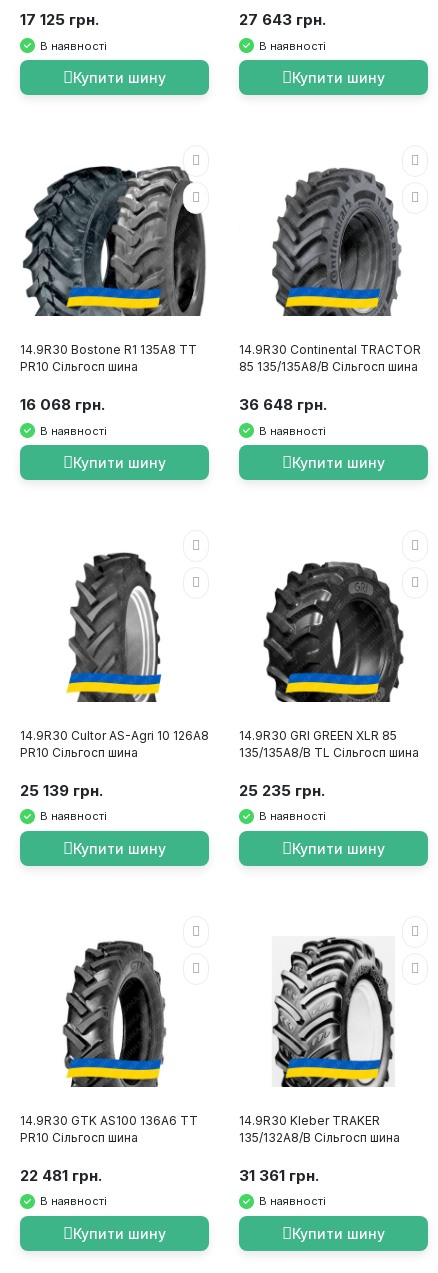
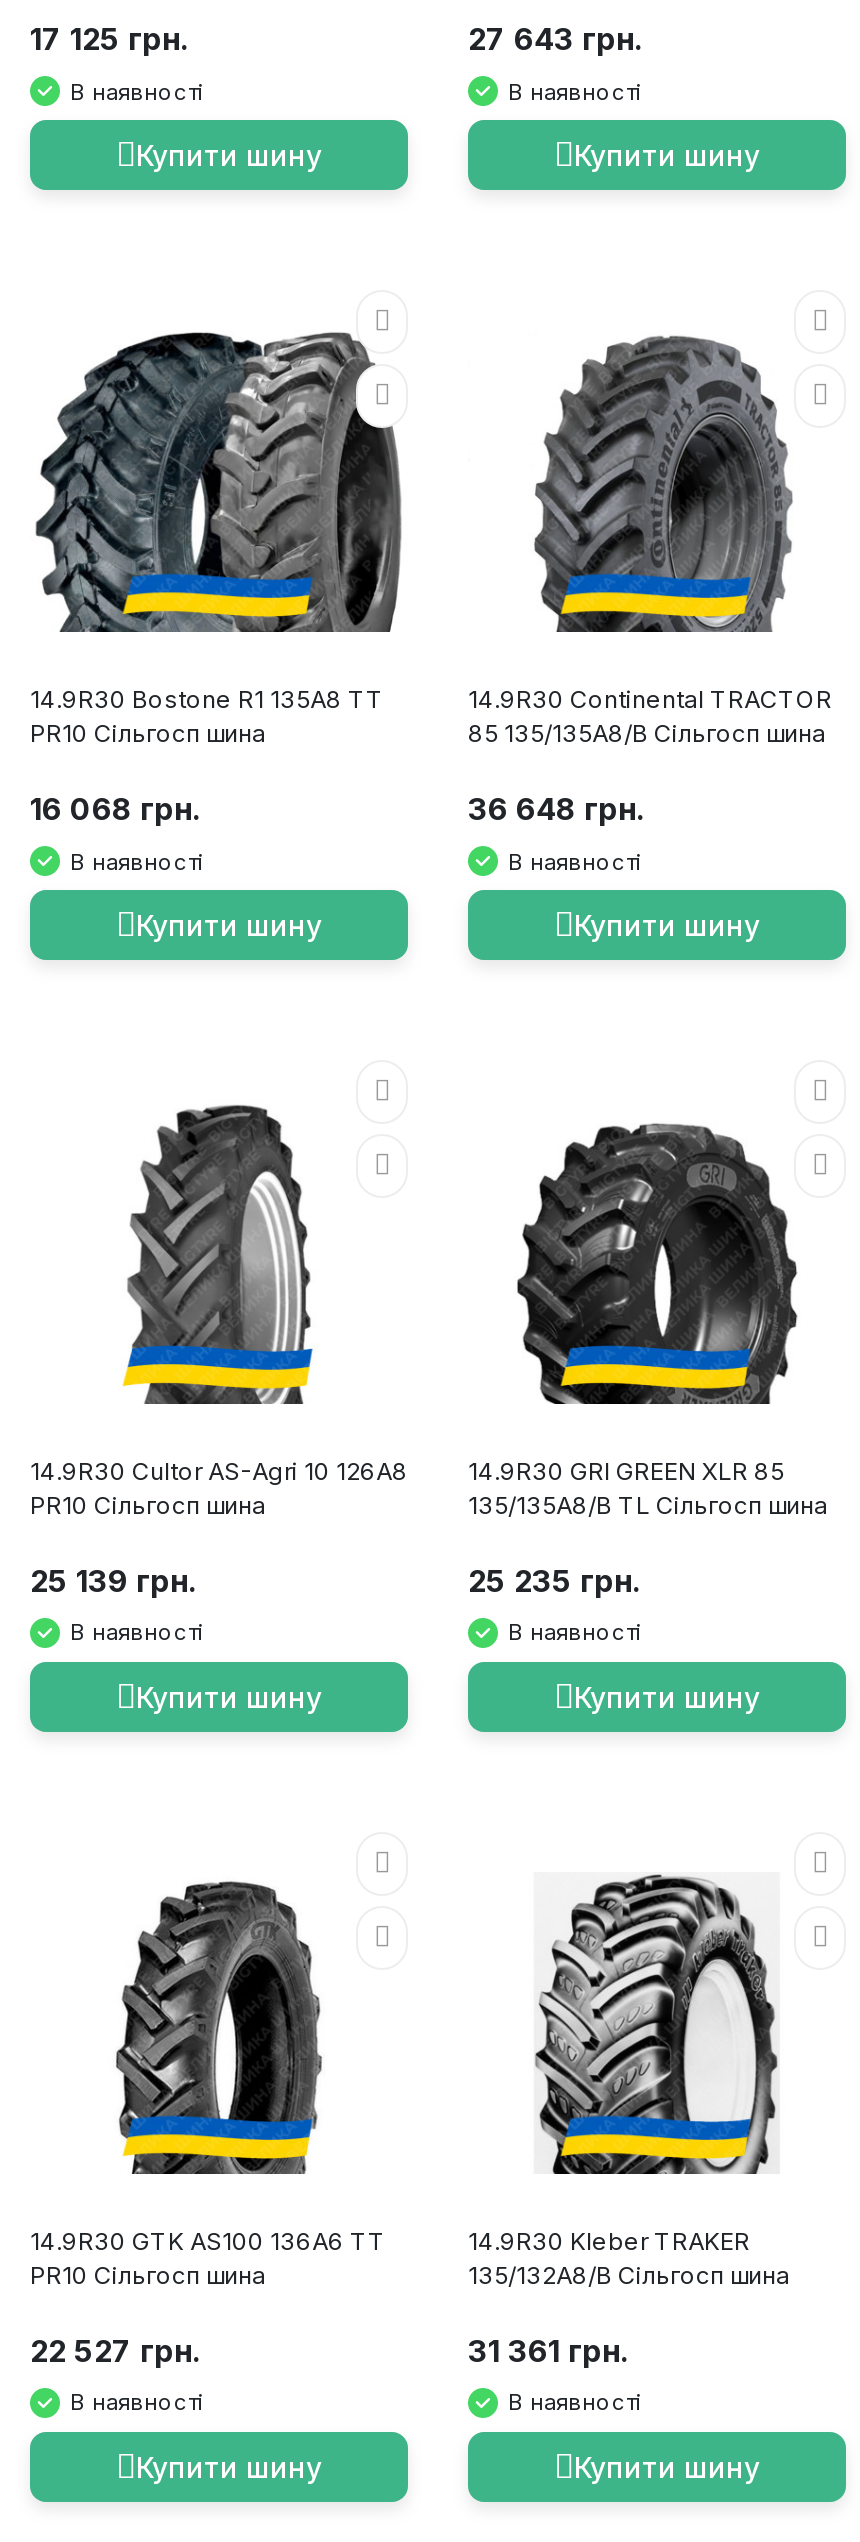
[20,1166,102,1185] 22 481 грн. -> [30,2332,200,2370] 22 527 грн.

